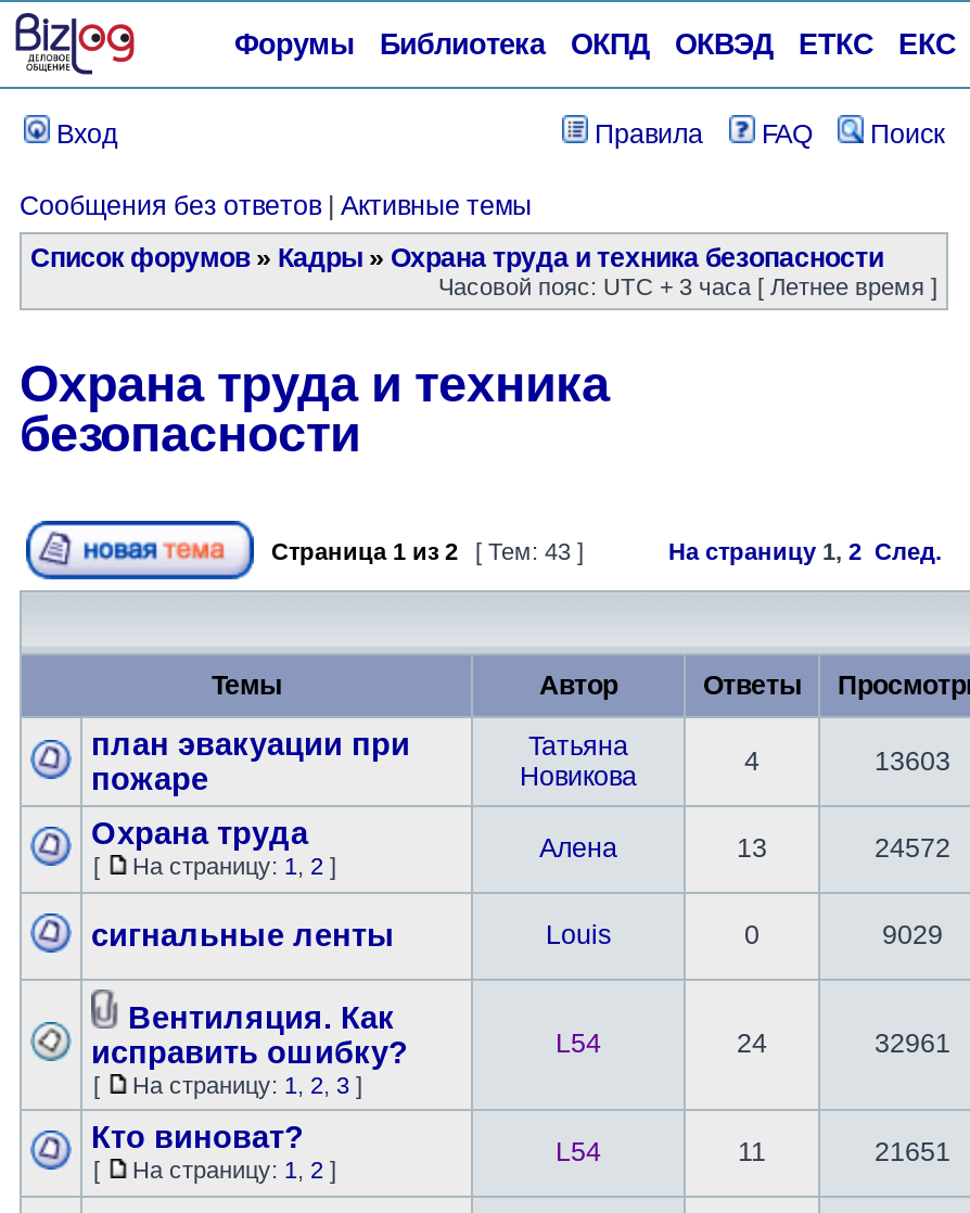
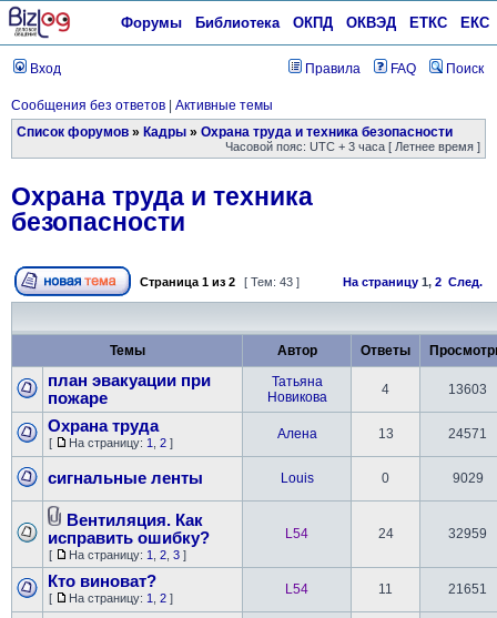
[875,833,950,864] 24572 -> [448,426,487,442] 24571
[875,1029,950,1059] 32961 -> [448,526,487,541] 32959

